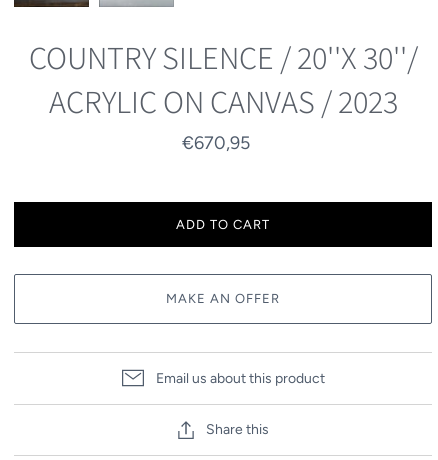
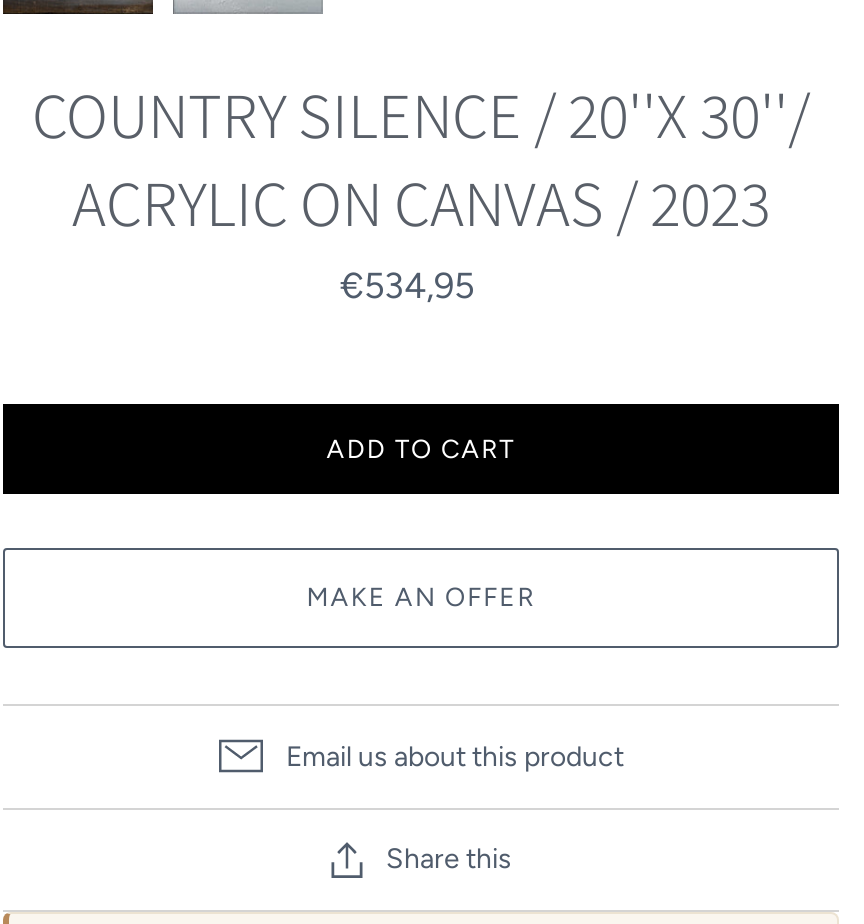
[182,132,250,154] €670,95 -> [340,263,474,307] €534,95

